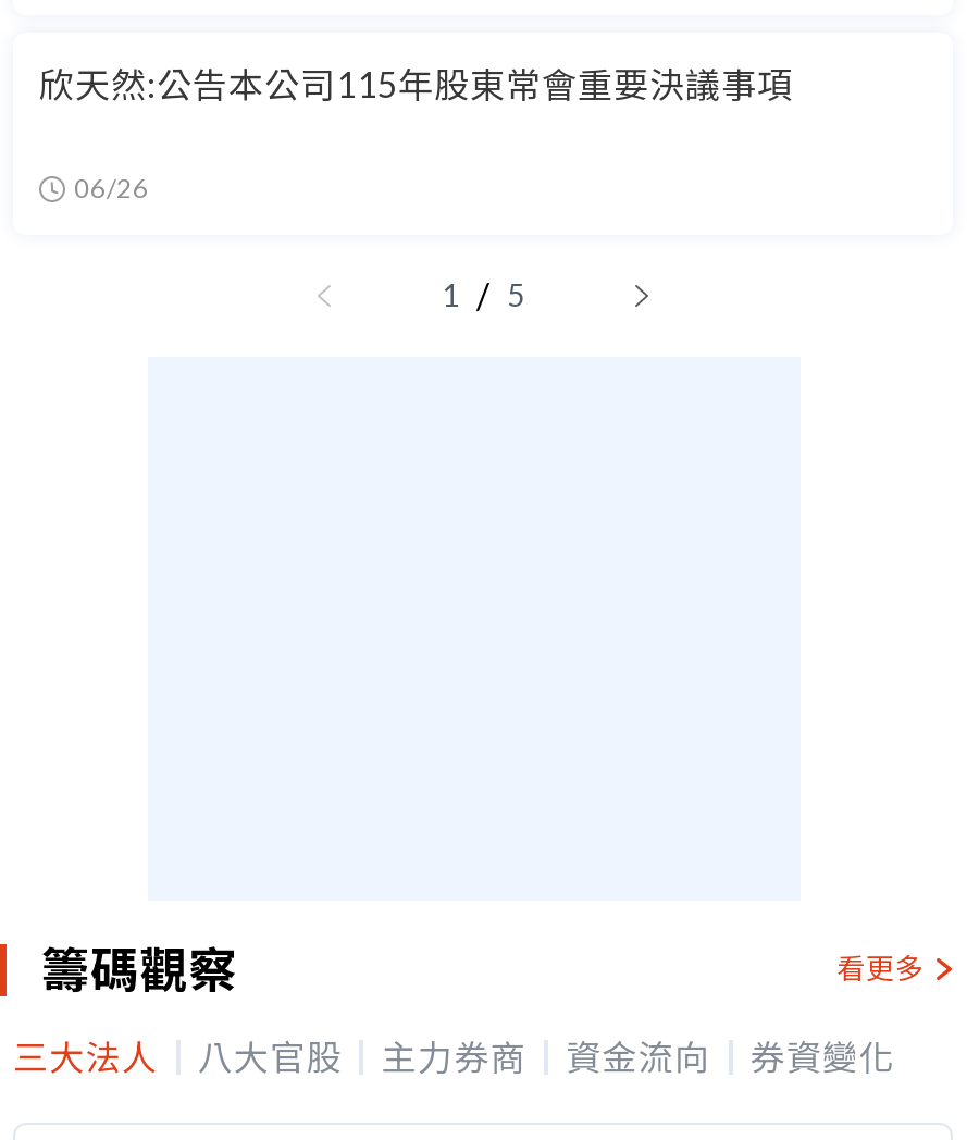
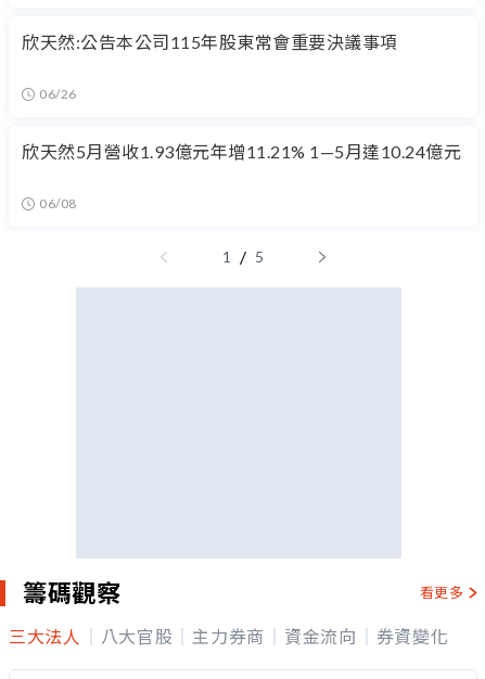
none -> [22,141,461,212] 欣天然5月營收1.93億元年增11.21% 1—5月達10.24億元 | 06/08

